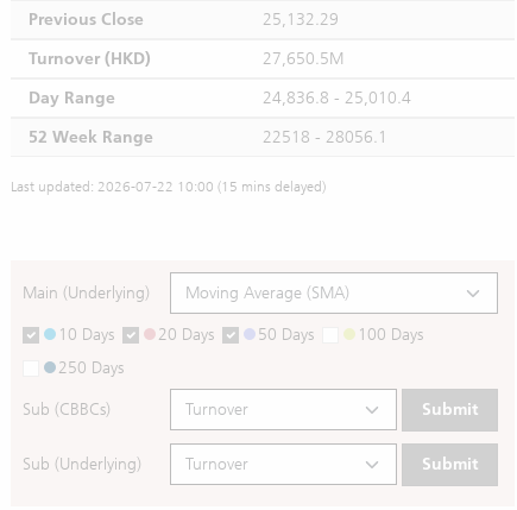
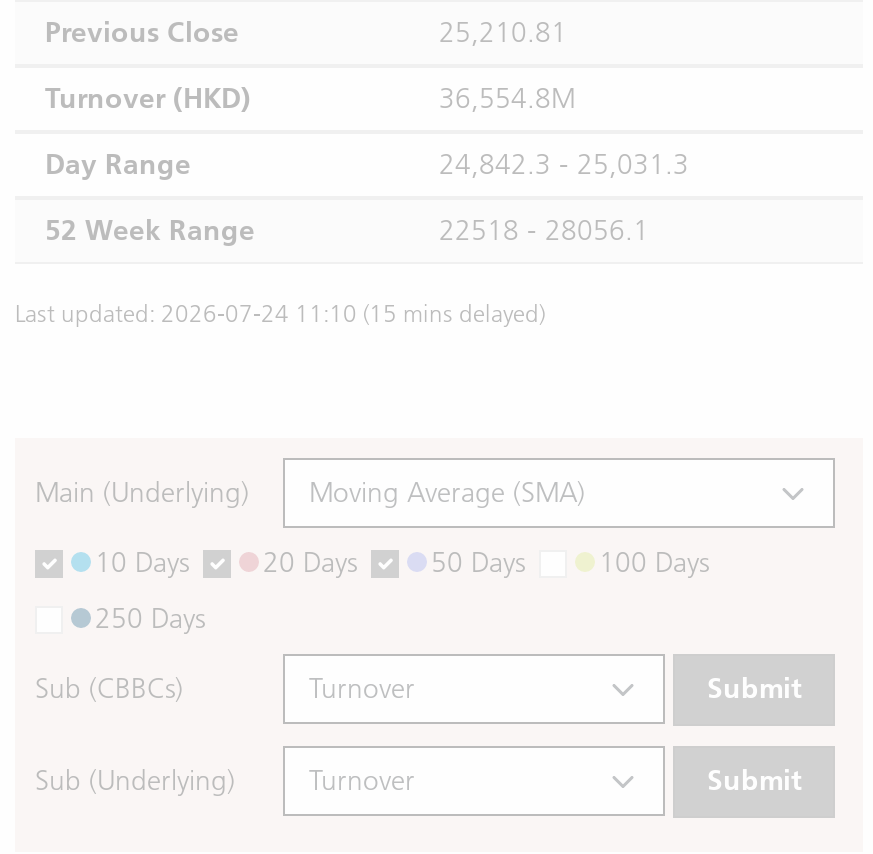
[263,10,339,30] 25,132.29 -> [439,16,567,50] 25,210.81
[263,49,343,69] 27,650.5M -> [439,82,575,116] 36,554.8M
[263,88,411,108] 24,836.8 - 25,010.4 -> [439,148,689,182] 24,842.3 - 25,031.3
[11,178,326,195] Last updated: 2026-07-22 10:00 (15 mins delayed) -> [15,300,545,328] Last updated: 2026-07-24 11:10 (15 mins delayed)

